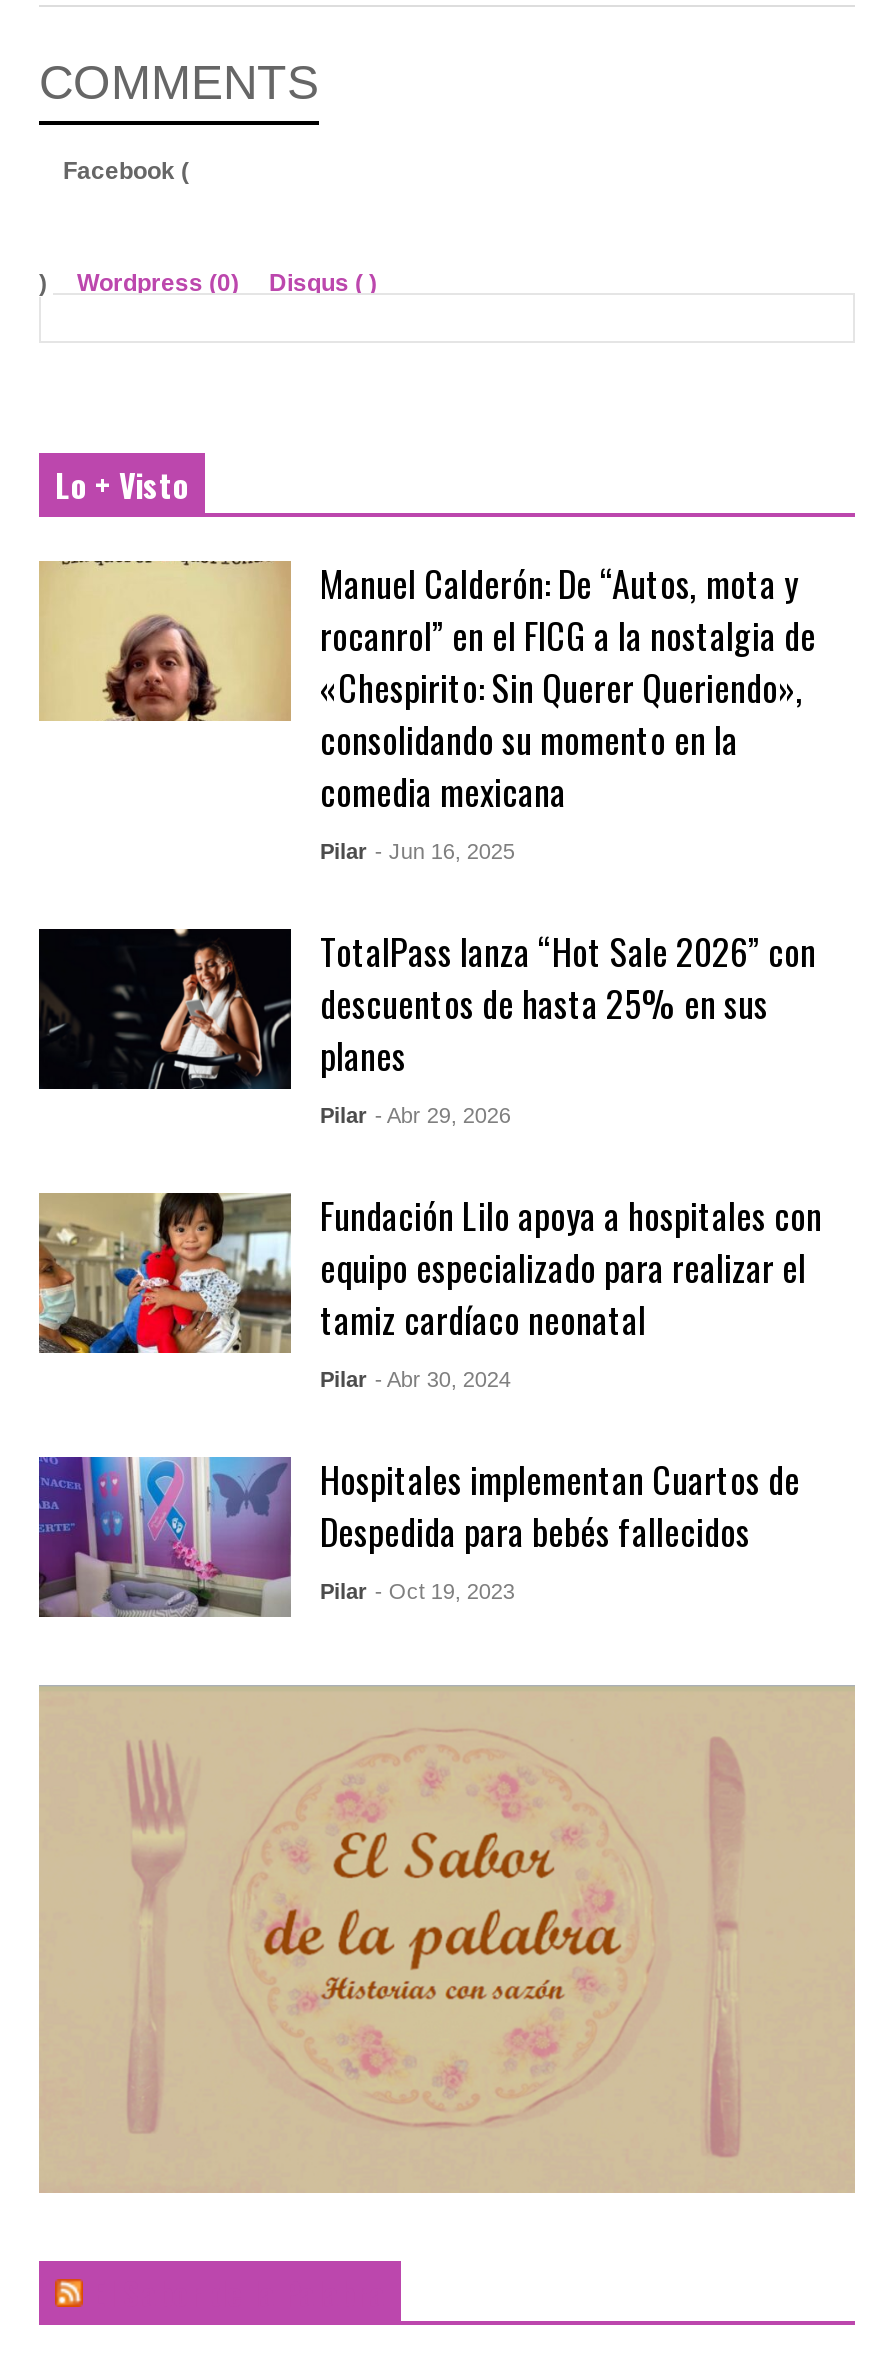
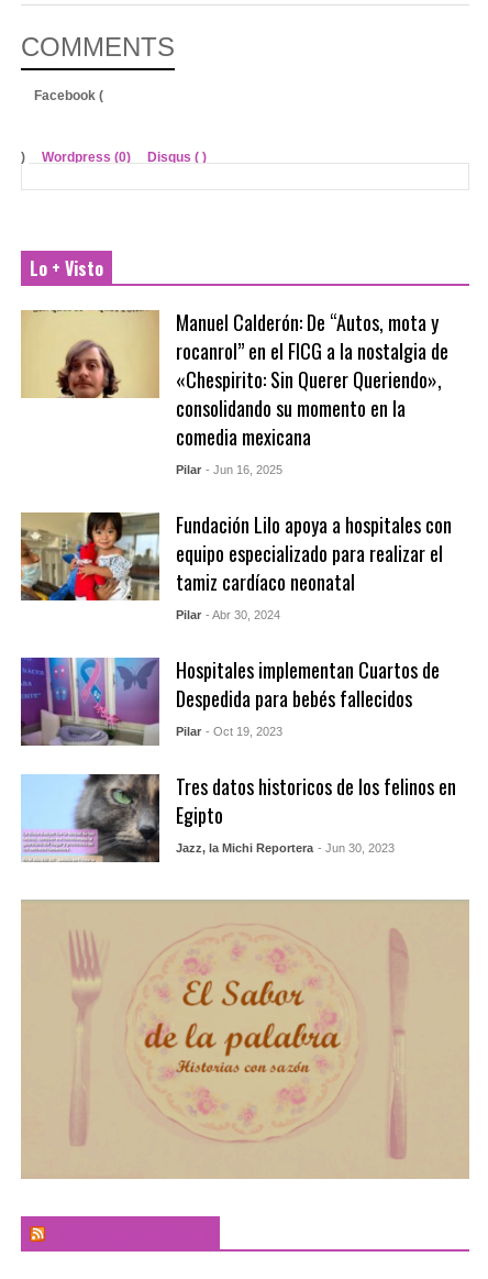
[37,925,816,1127] [image] | TotalPass lanza “Hot Sale 2026” con | descuentos de hasta 25% en sus | planes | Pilar - Abr 29, 2026 -> none
moved [35,1189,822,1603] -> [19,511,451,738]: [image] | Fundación Lilo apoya a hospitales con | equipo especializado para realizar el | tamiz cardíaco neonatal | Pilar - Abr 30, 2024 | Hospitales implementan Cuartos de | Despedida para bebés fallecidos | Pilar - Oct 19, 2023
none -> [21,772,456,863] [image] | Tres datos historicos de los felinos en | Egipto | Jazz, la Michi Reportera - Jun 30, 2023

